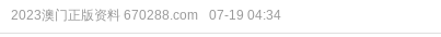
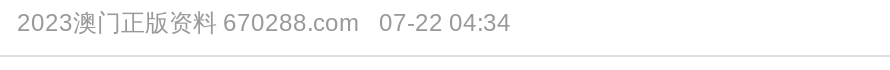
[11,8,281,23] 2023澳门正版资料 670288.com 07-19 04:34 -> [17,9,511,37] 2023澳门正版资料 670288.com 07-22 04:34

